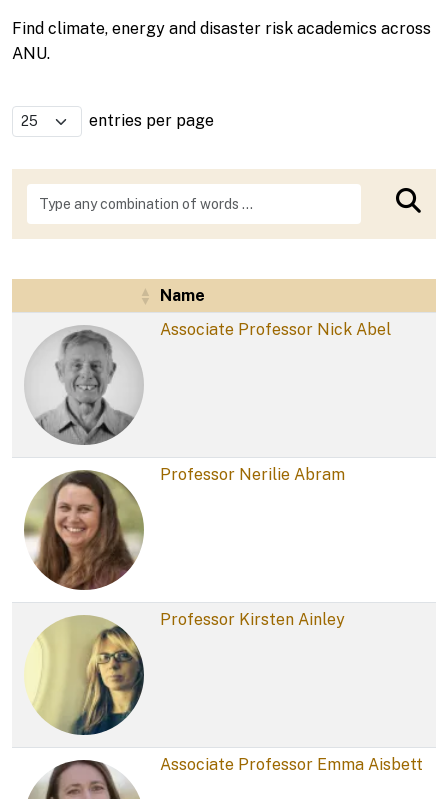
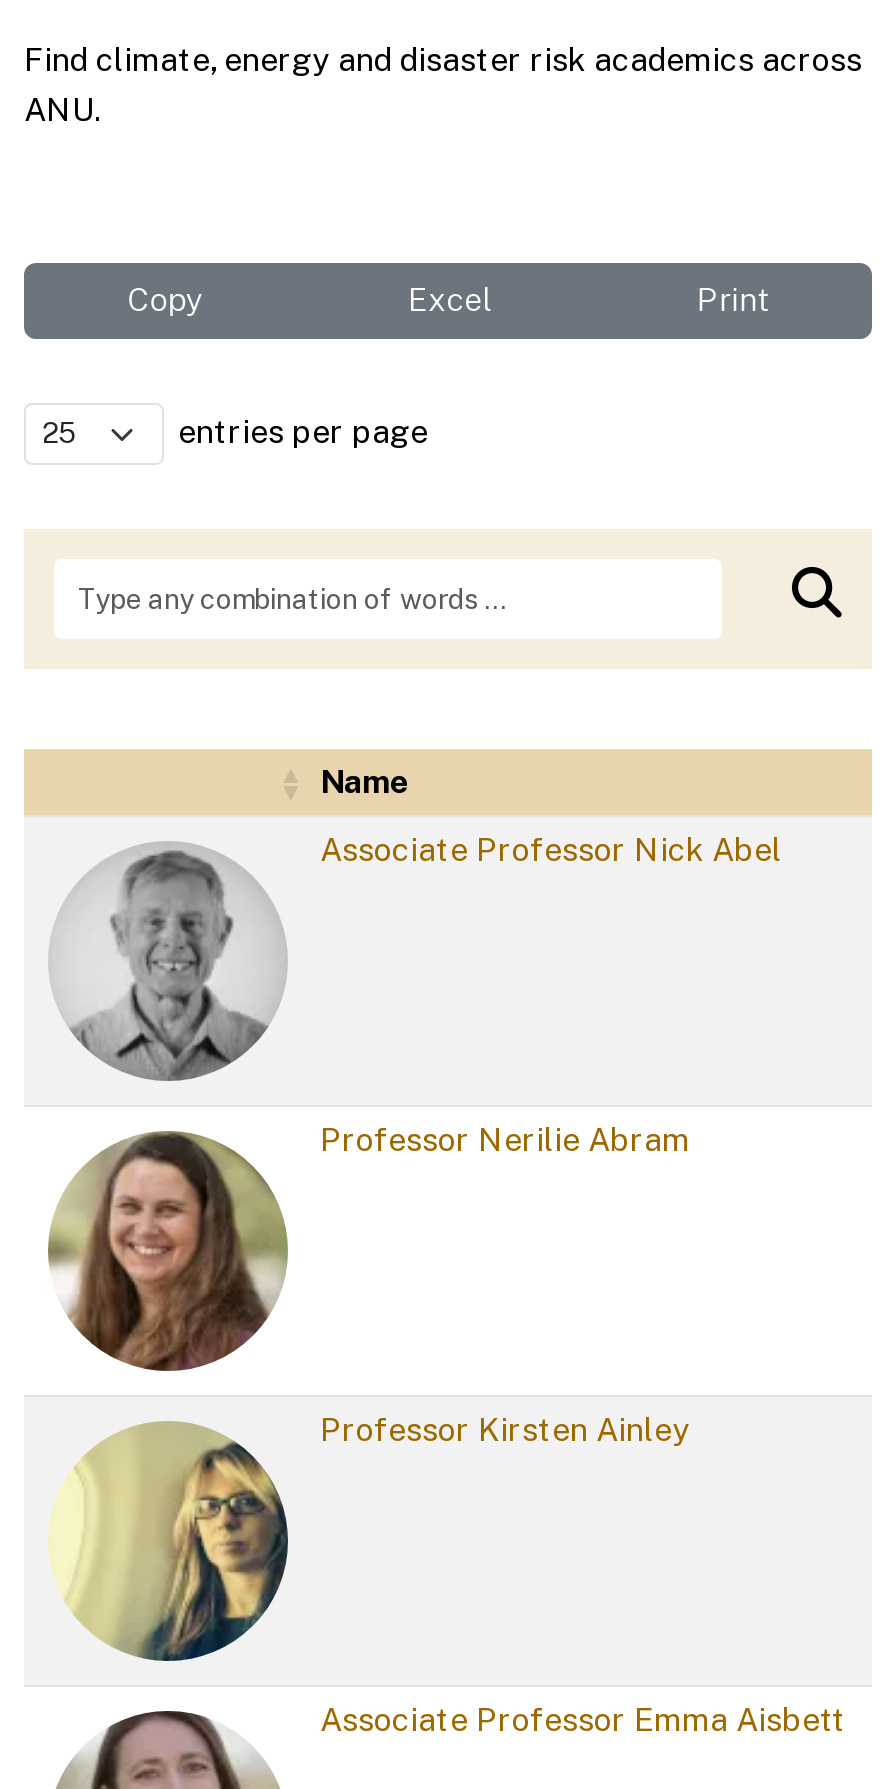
none -> [127,281,769,319] Copy | Excel | Print

